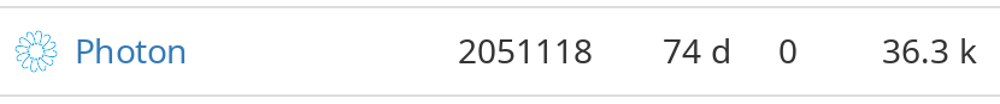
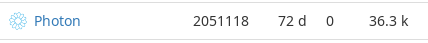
[458,28,976,74] 2051118 74 d 0 36.3 k -> [193,11,408,30] 2051118 72 d 0 36.3 k

